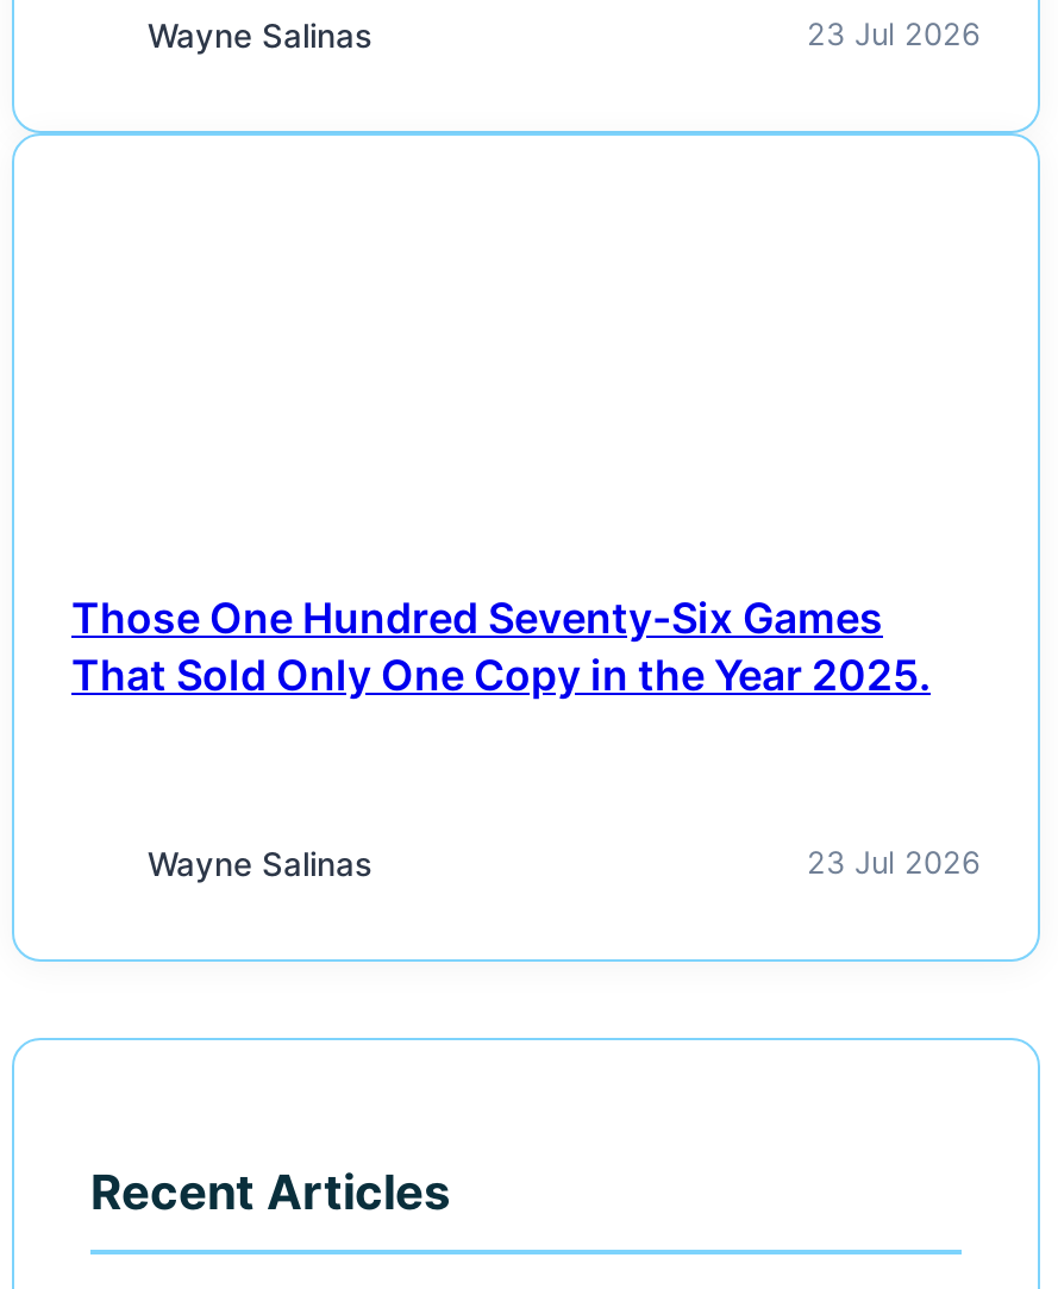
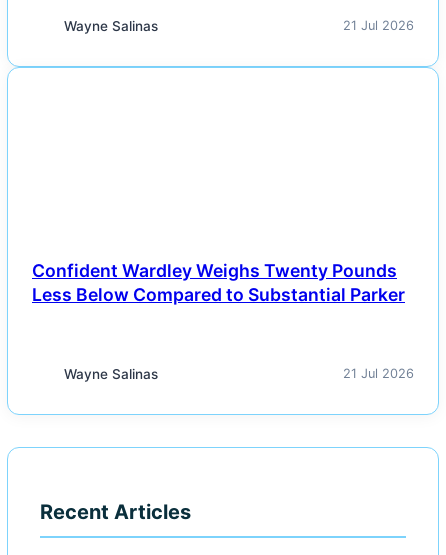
[807,17,981,53] 23 Jul 2026 -> [343,18,414,33] 21 Jul 2026
[71,594,931,701] Those One Hundred Seventy-Six Games | That Sold Only One Copy in the Year 2025. -> [32,260,405,305] Confident Wardley Weighs Twenty Pounds | Less Below Compared to Substantial Parker
[807,846,981,881] 23 Jul 2026 -> [343,366,414,381] 21 Jul 2026

